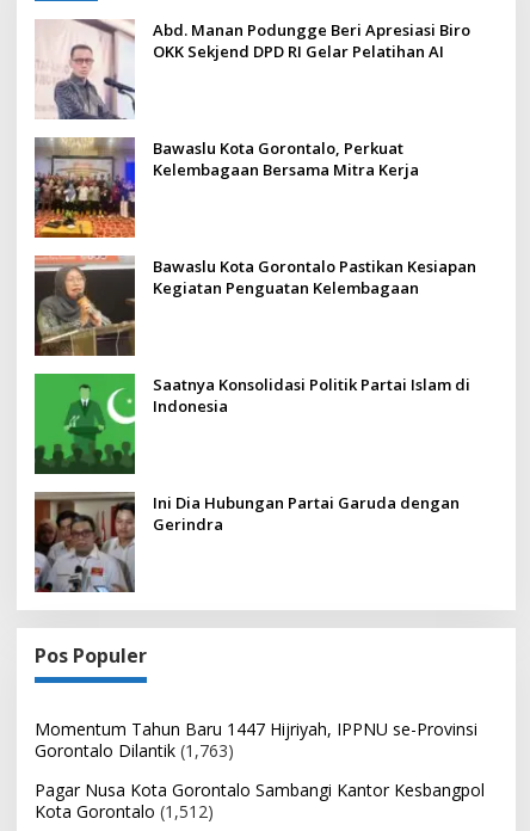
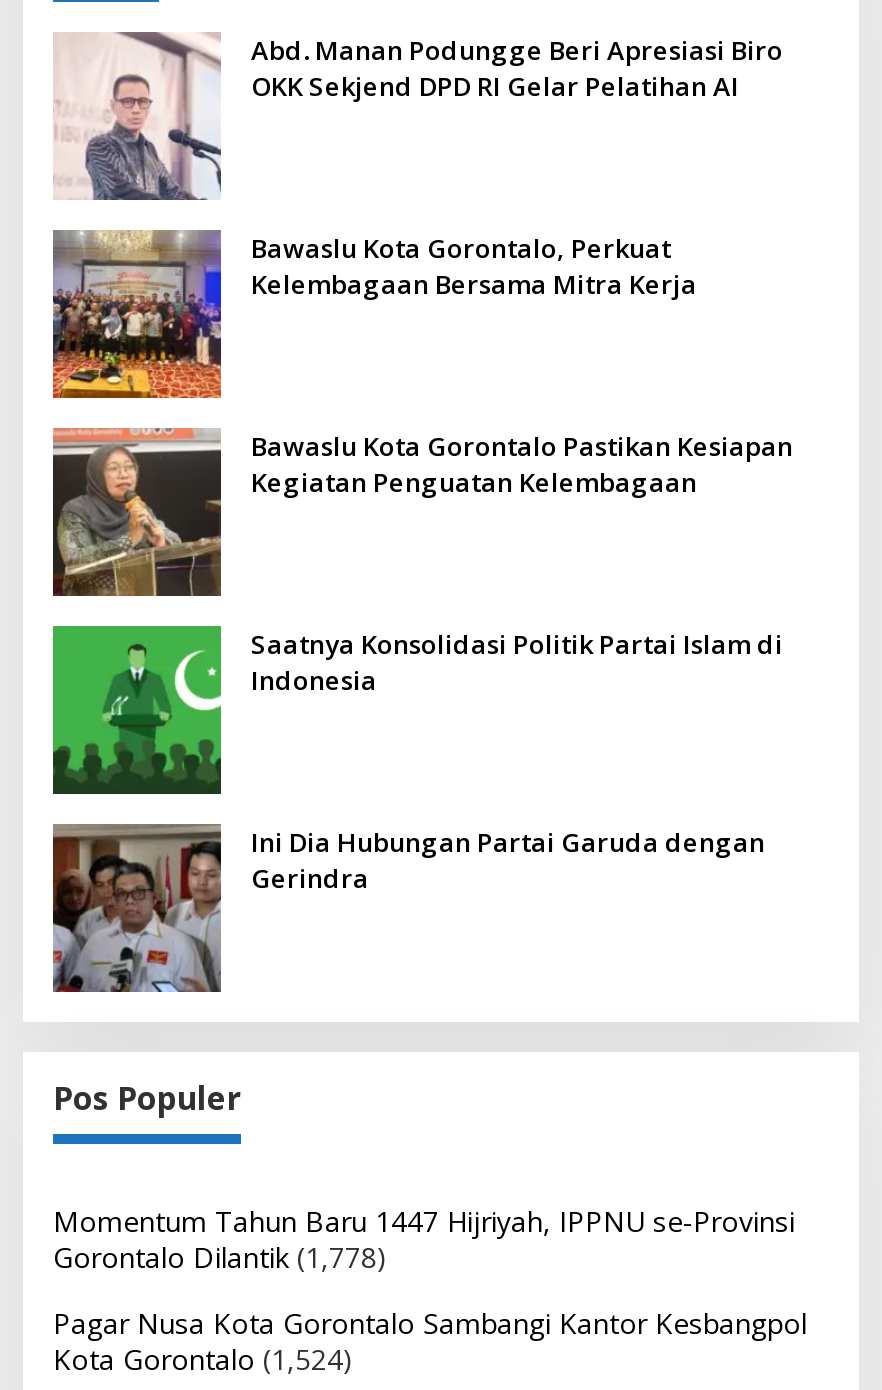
[35,739,234,762] Gorontalo Dilantik (1,763) -> [53,1238,387,1276] Gorontalo Dilantik (1,778)
[35,800,214,823] Kota Gorontalo (1,512) -> [53,1340,353,1378] Kota Gorontalo (1,524)

